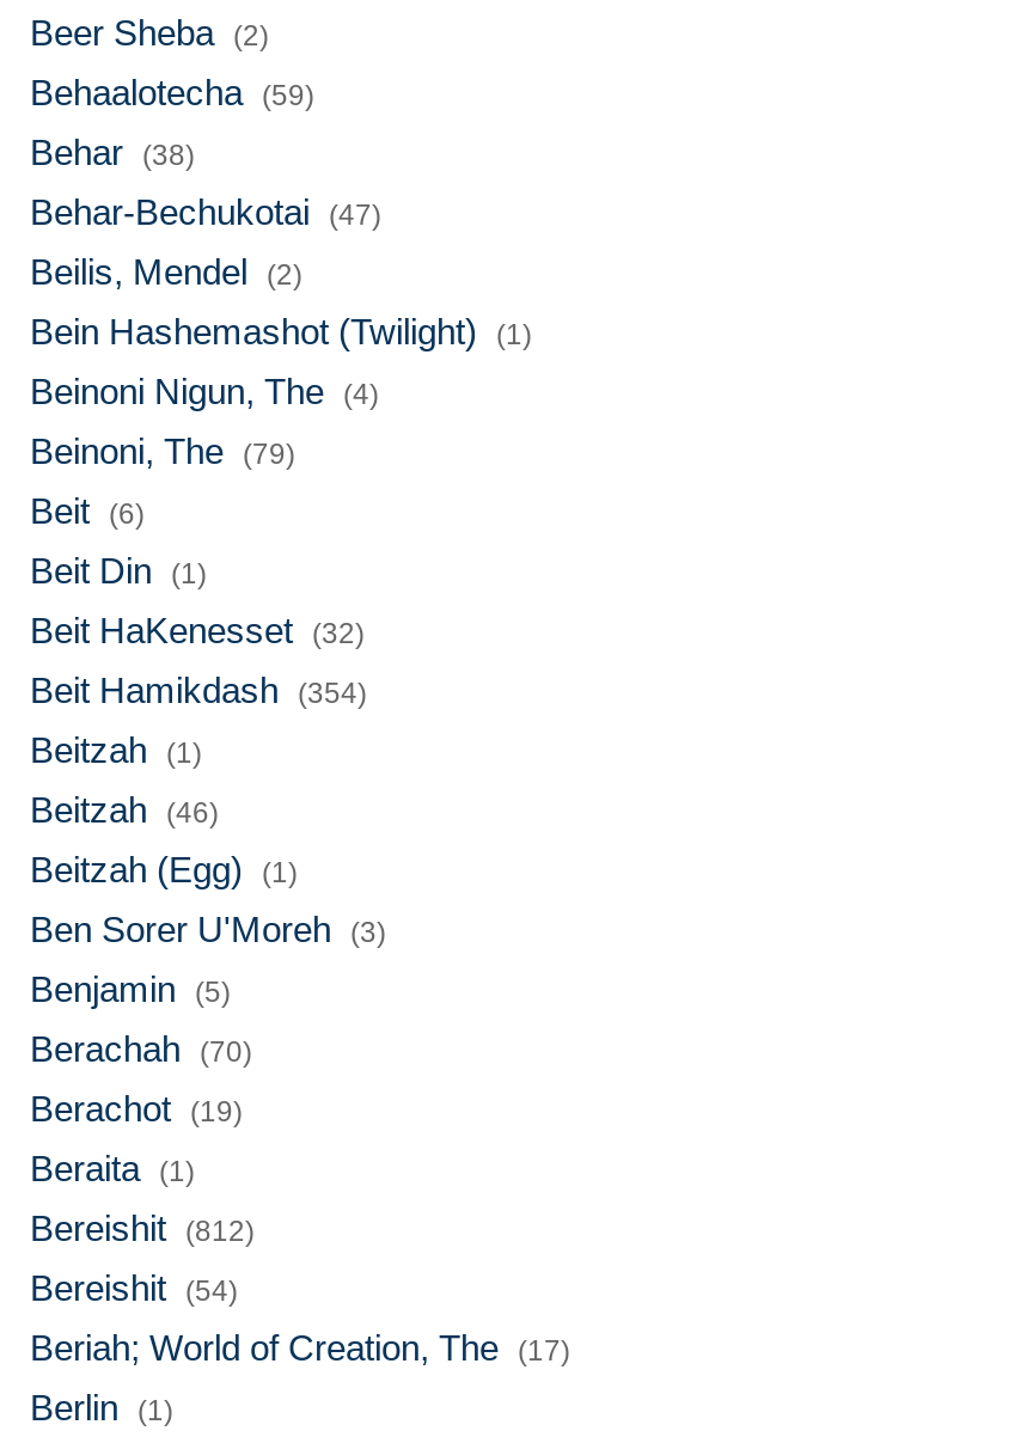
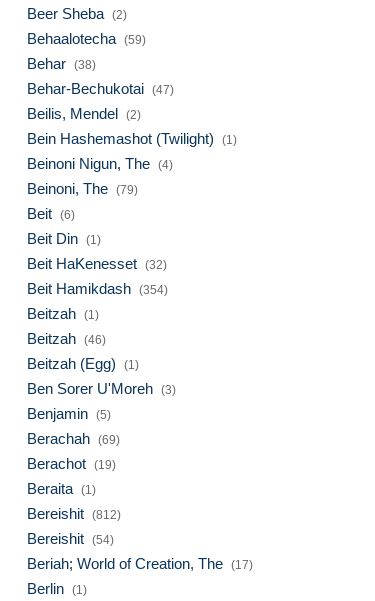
[30,1028,252,1069] Berachah (70) -> [27,430,120,447] Berachah (69)

